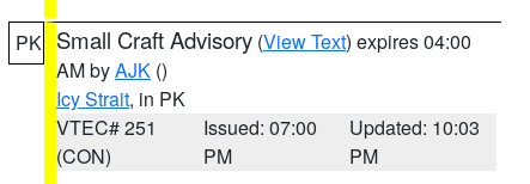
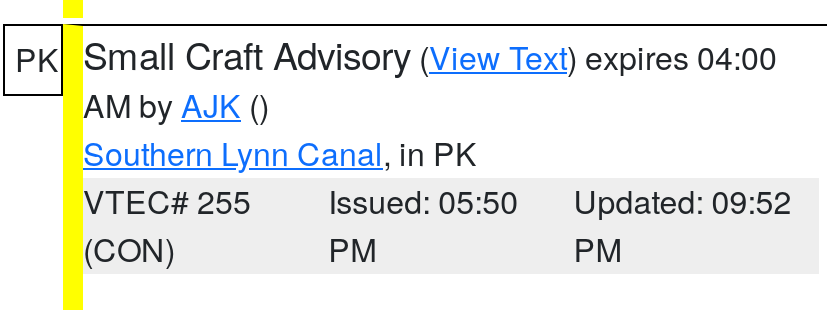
[56,85,185,141] Icy Strait, in PK | VTEC# 251 -> [83,130,477,224] Southern Lynn Canal, in PK | VTEC# 255
[203,114,317,141] Issued: 07:00 -> [328,178,518,224] Issued: 05:50
[350,114,480,141] Updated: 10:03 -> [573,178,791,224] Updated: 09:52

